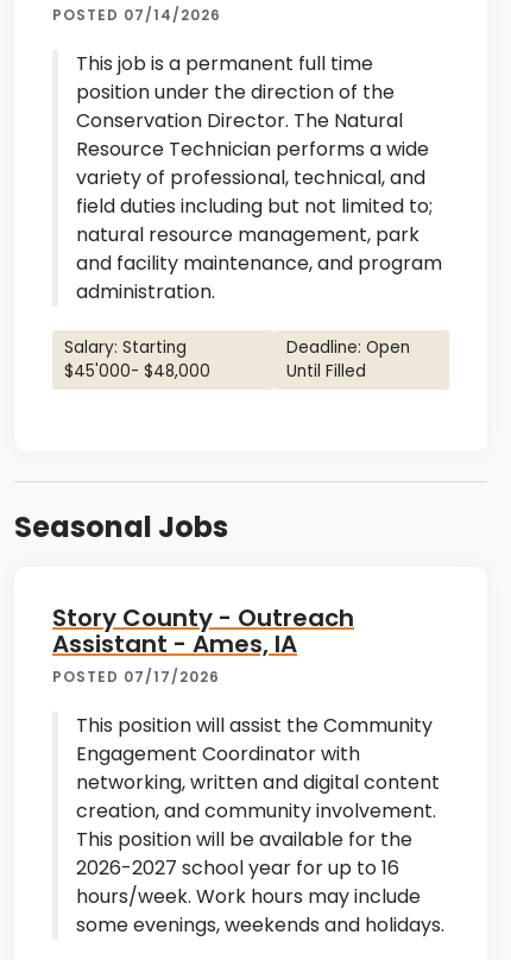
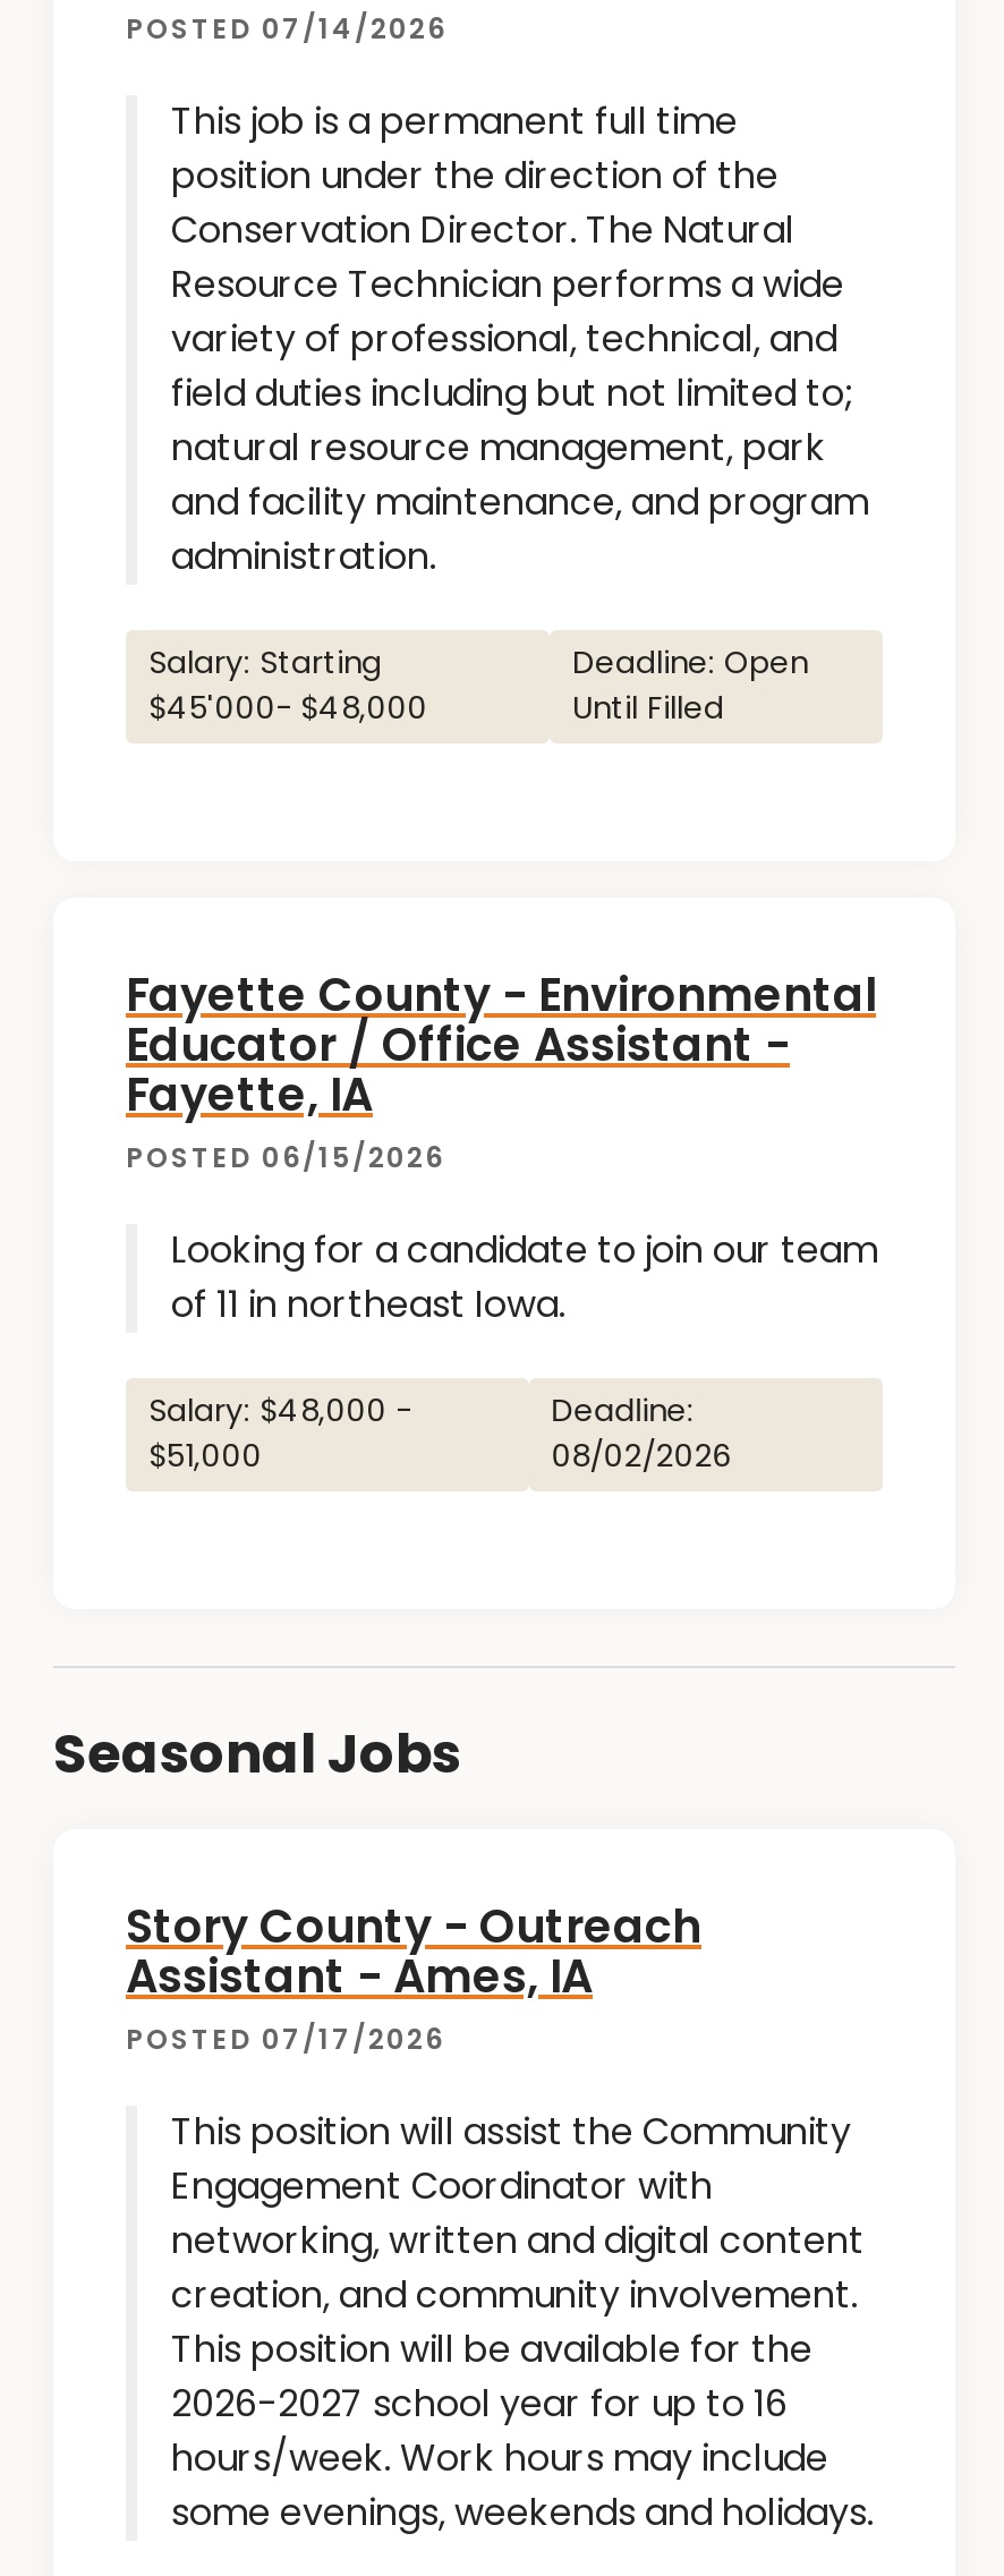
none -> [126,963,878,1478] Fayette County - Environmental | Educator / Office Assistant - | Fayette, IA | POSTED 06/15/2026 | Looking for a candidate to join our team | of 11 in northeast Iowa. | Salary: $48,000 - | $51,000
none -> [551,1389,732,1478] Deadline: | 08/02/2026

